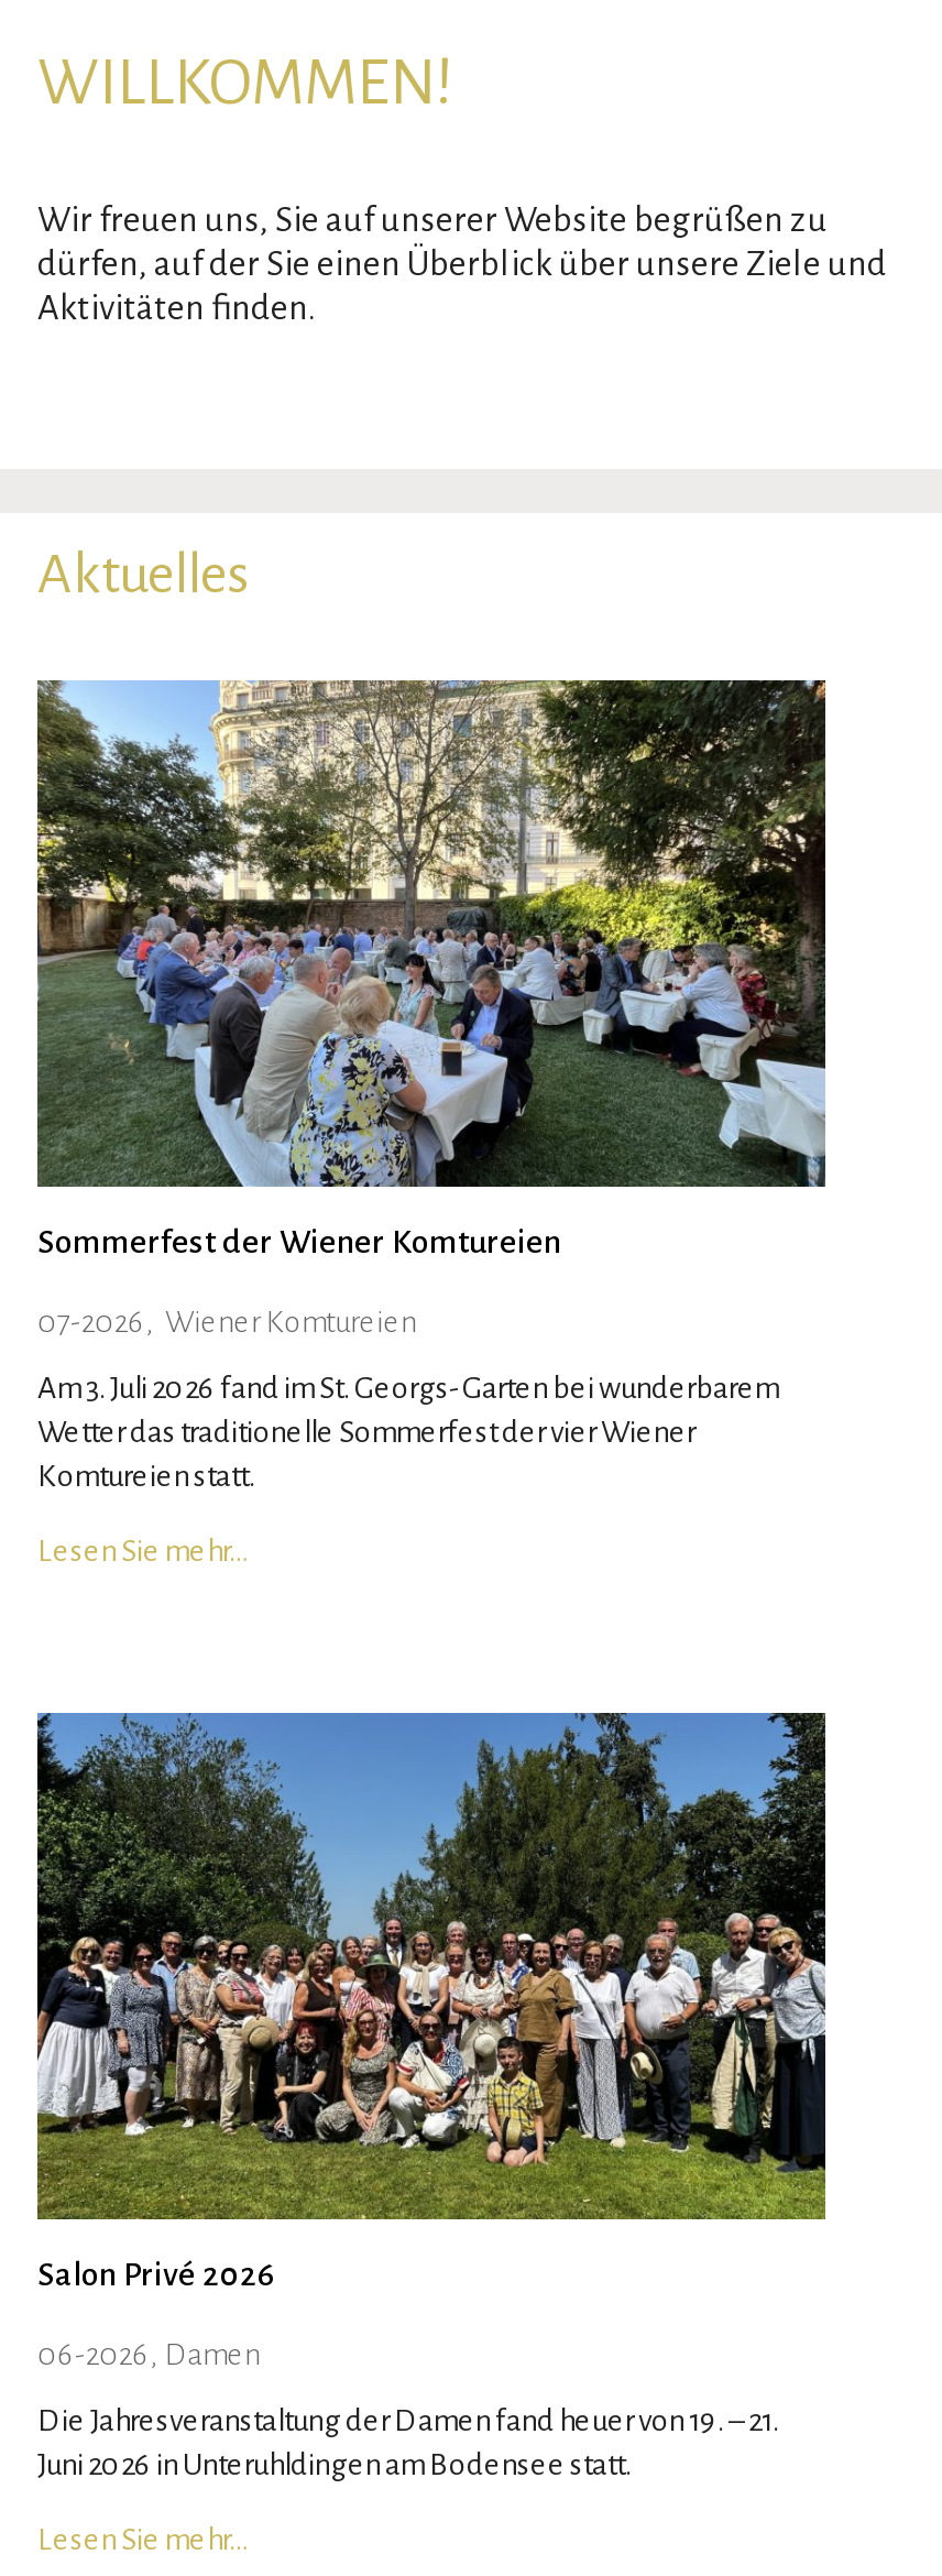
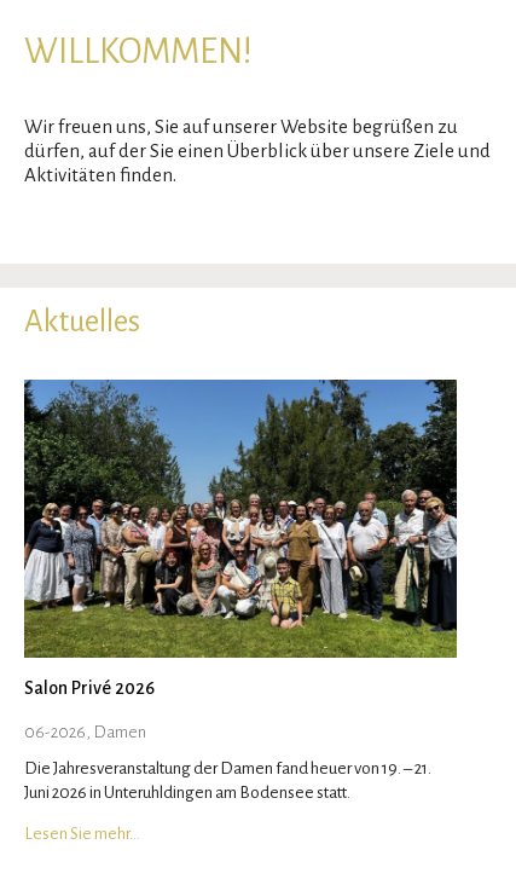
[35,678,828,1568] [image] | Sommerfest der Wiener Komtureien | 07-2026, Wiener Komtureien | Am 3. Juli 2026 fand im St. Georgs-Garten bei wunderbarem | Wetter das traditionelle Sommerfest der vier Wiener | Komtureien statt. | Lesen Sie mehr… -> none

